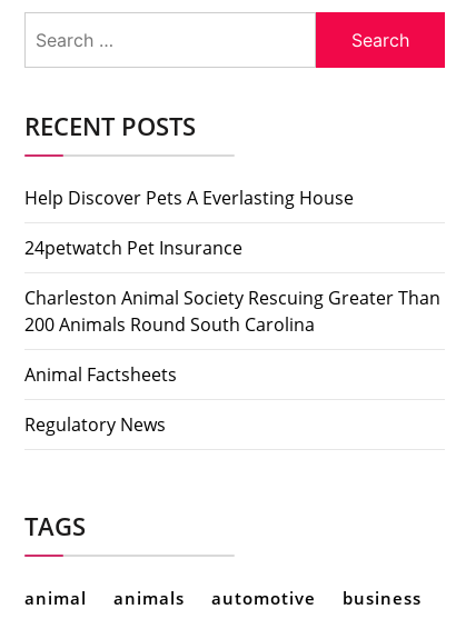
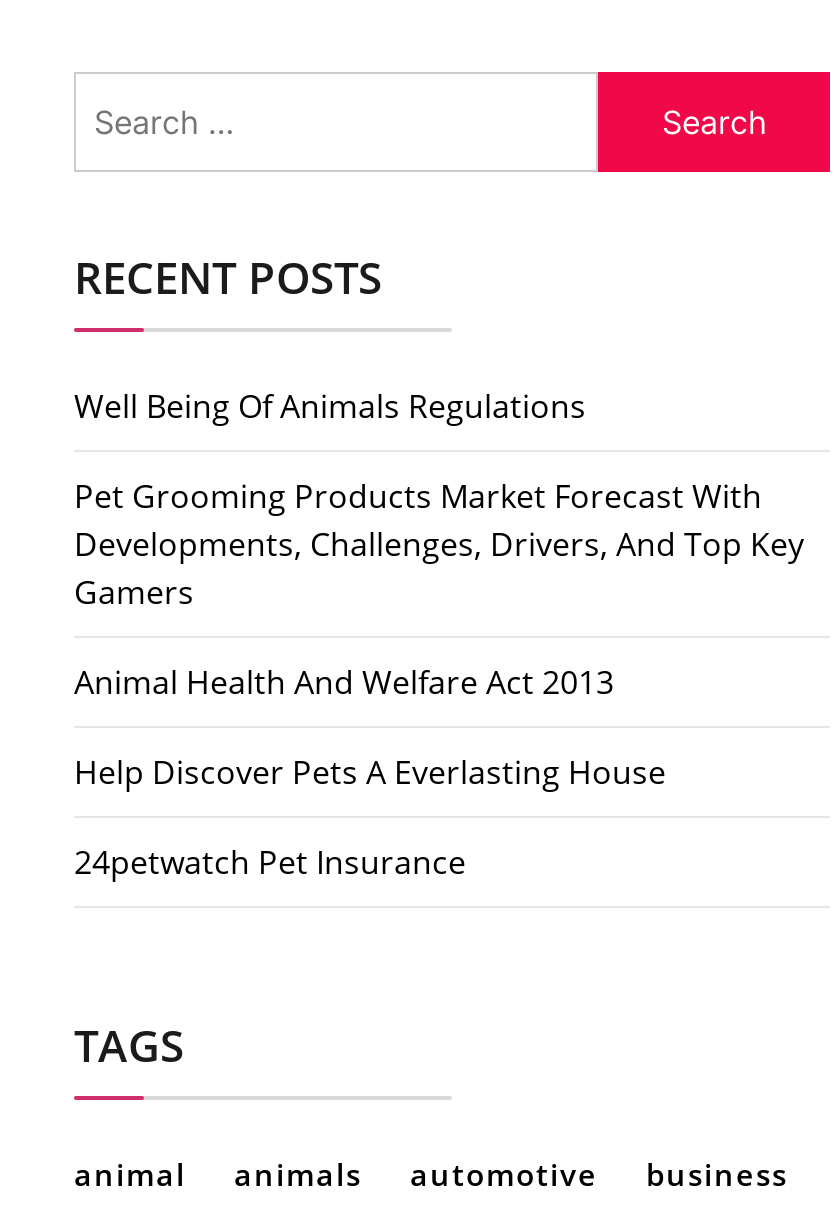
none -> [74,385,804,705] Well Being Of Animals Regulations | Pet Grooming Products Market Forecast With | Developments, Challenges, Drivers, And Top Key | Gamers | Animal Health And Welfare Act 2013
moved [24,186,354,261] -> [74,751,666,885]: Help Discover Pets A Everlasting House | 24petwatch Pet Insurance
[24,286,440,437] Charleston Animal Society Rescuing Greater Than | 200 Animals Round South Carolina | Animal Factsheets | Regulatory News -> none

